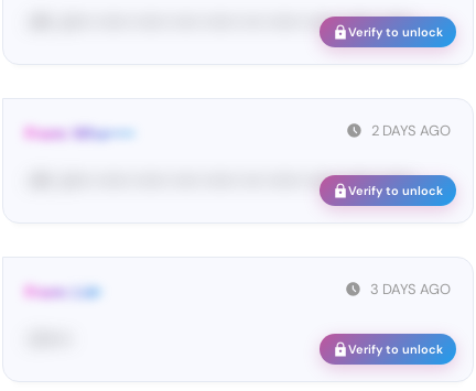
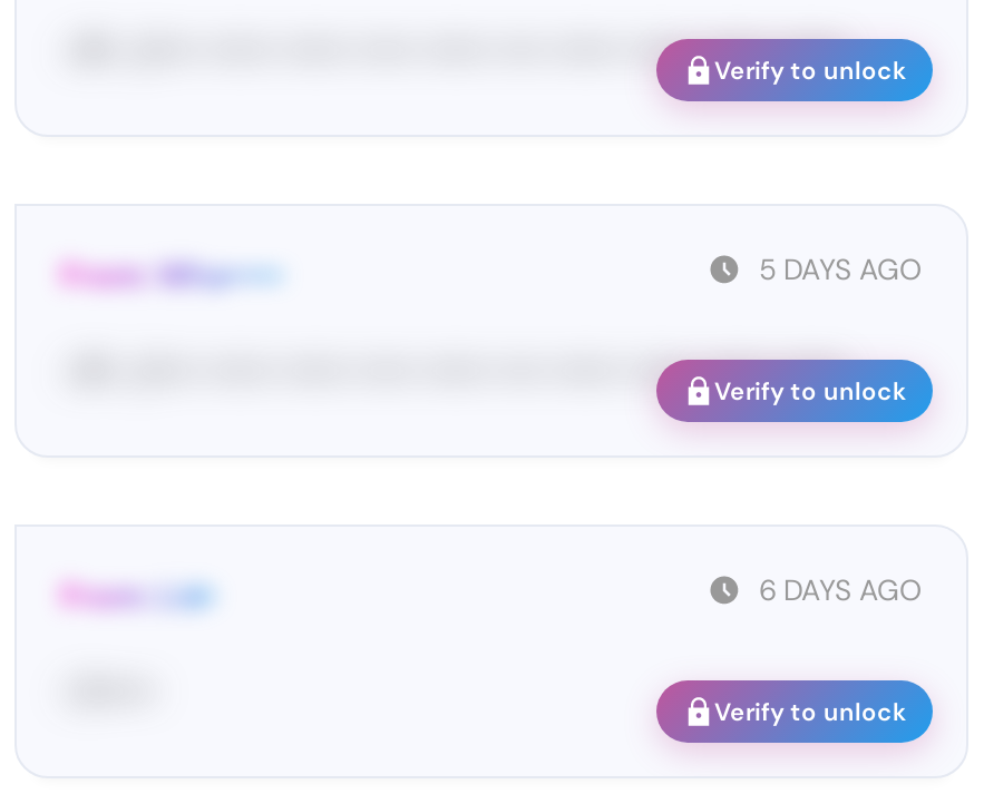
[371,121,451,140] 2 DAYS AGO -> [759,251,922,288] 5 DAYS AGO
[370,280,451,298] 3 DAYS AGO -> [759,571,922,609] 6 DAYS AGO

